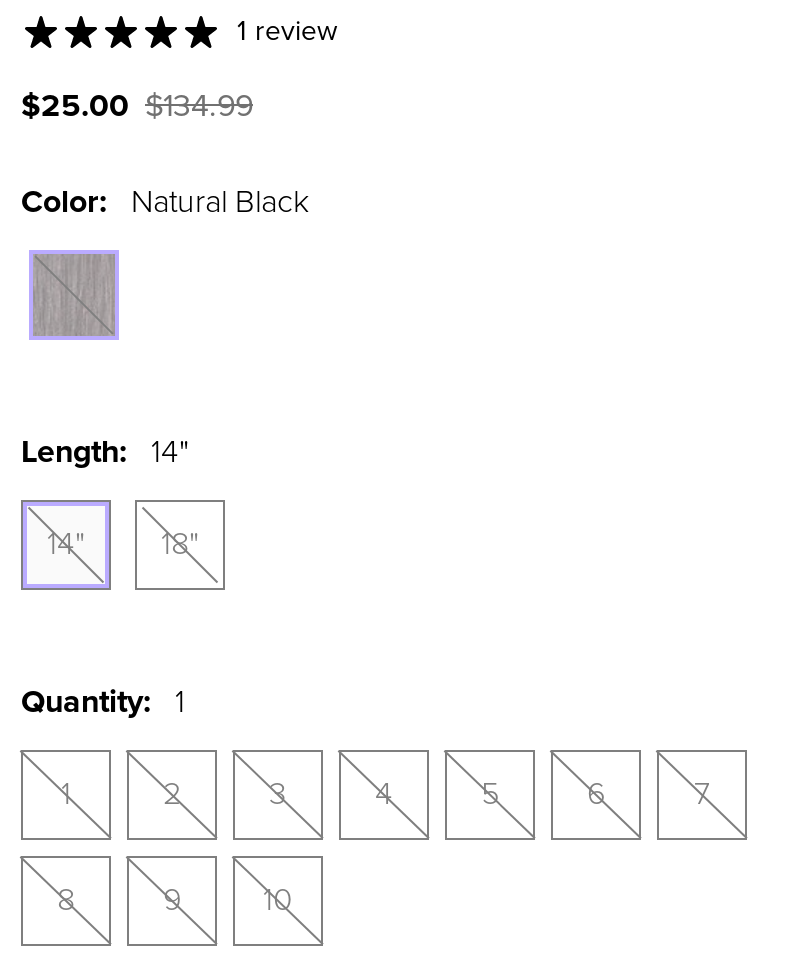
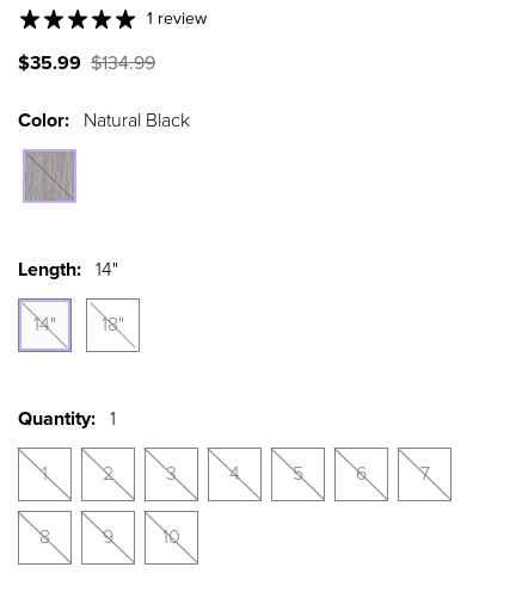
[21,81,253,127] $25.00 $134.99 -> [18,49,155,76] $35.99 $134.99

